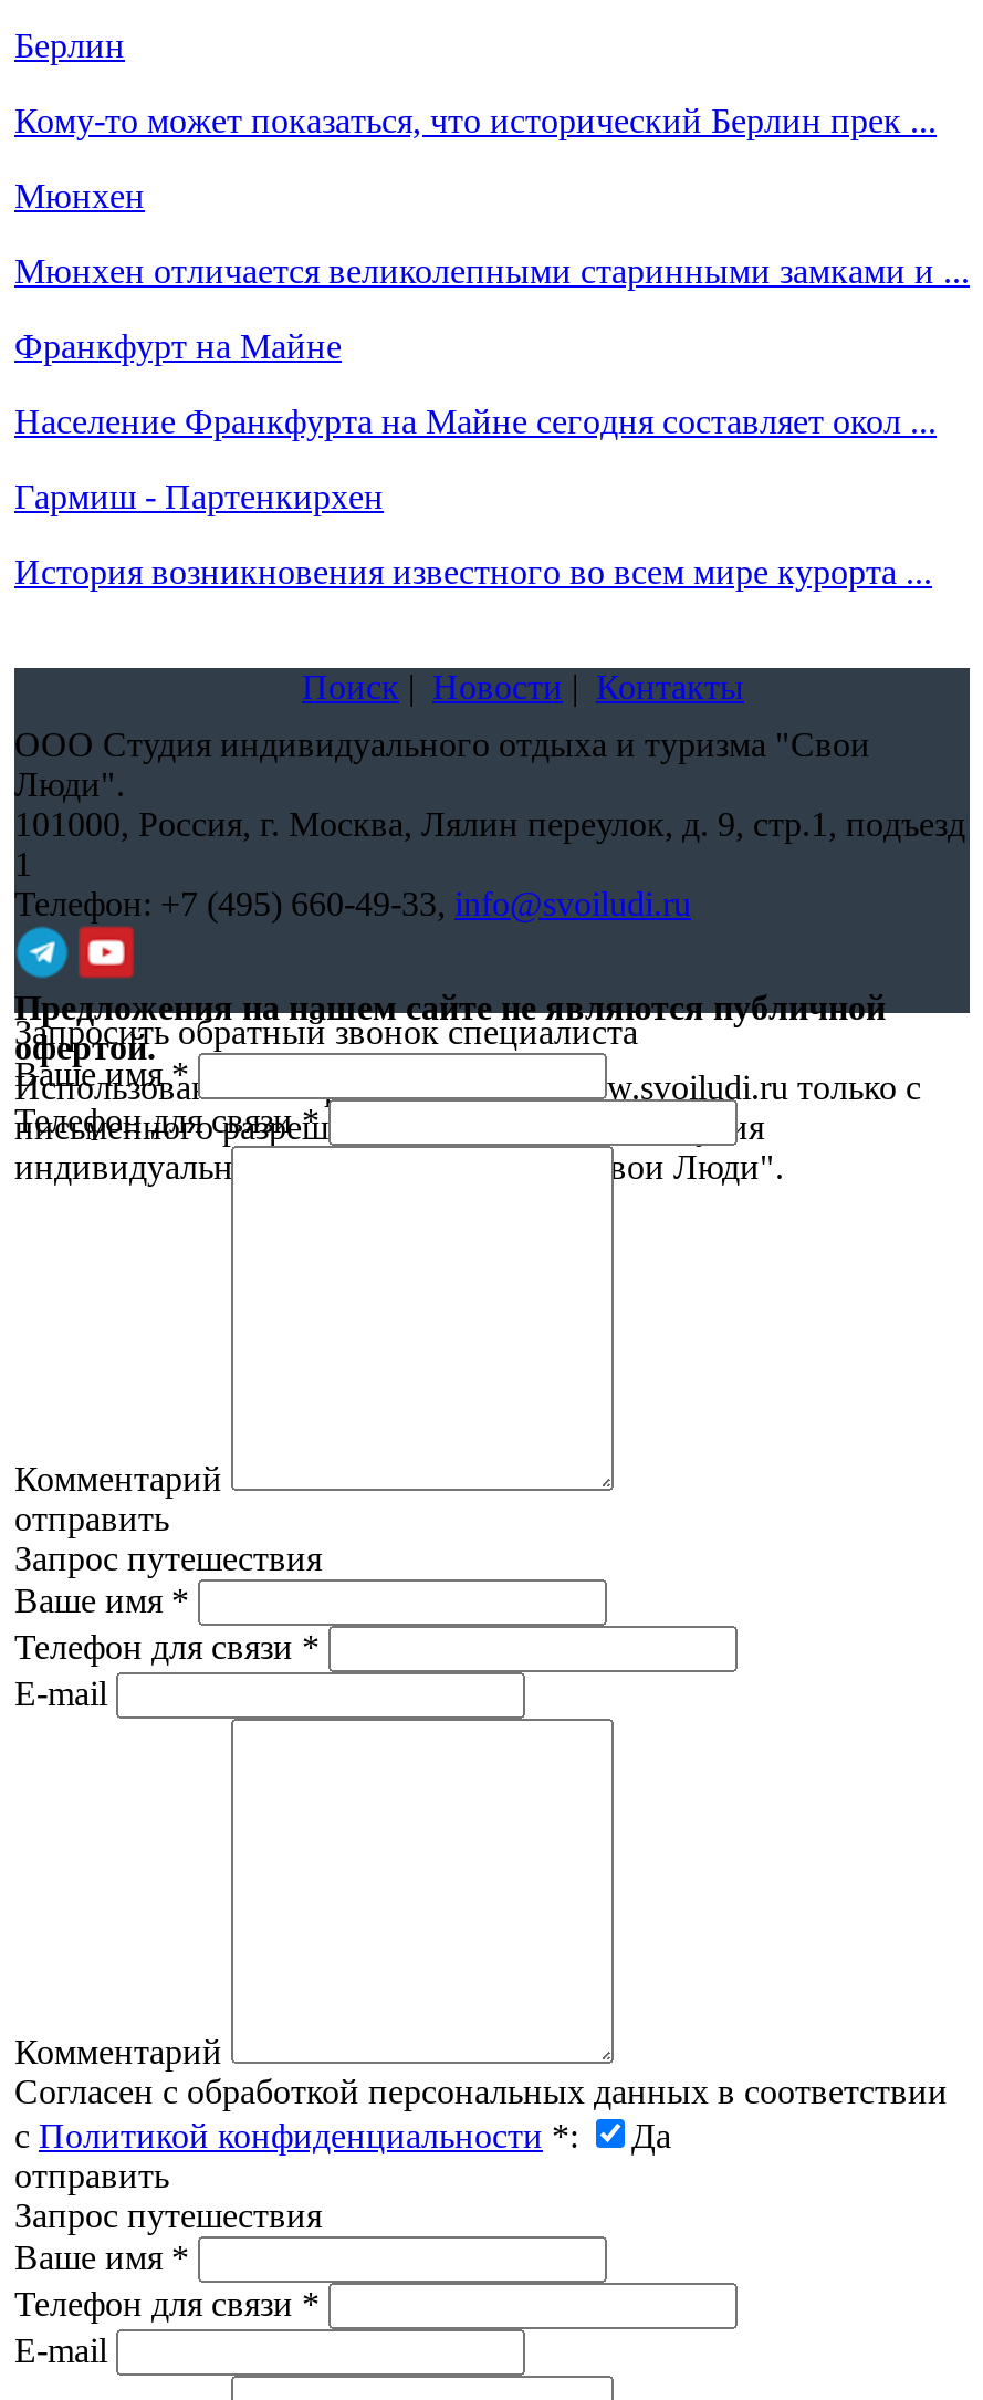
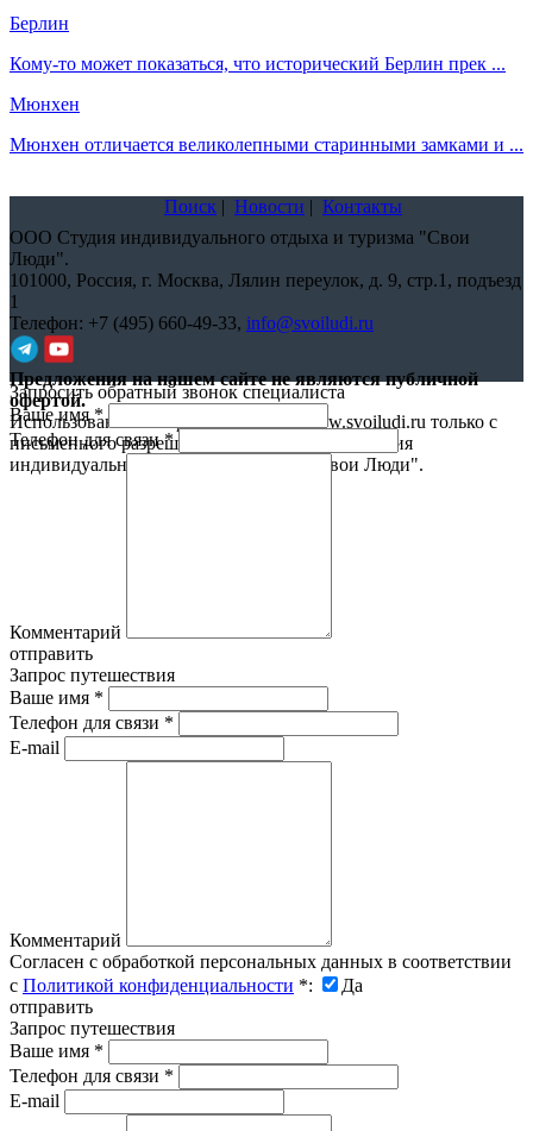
[14,327,937,590] Франкфурт на Майне | Население Франкфурта на Майне сегодня составляет окол ... | Гармиш - Партенкирхен | История возникновения известного во всем мире курорта ... -> none

